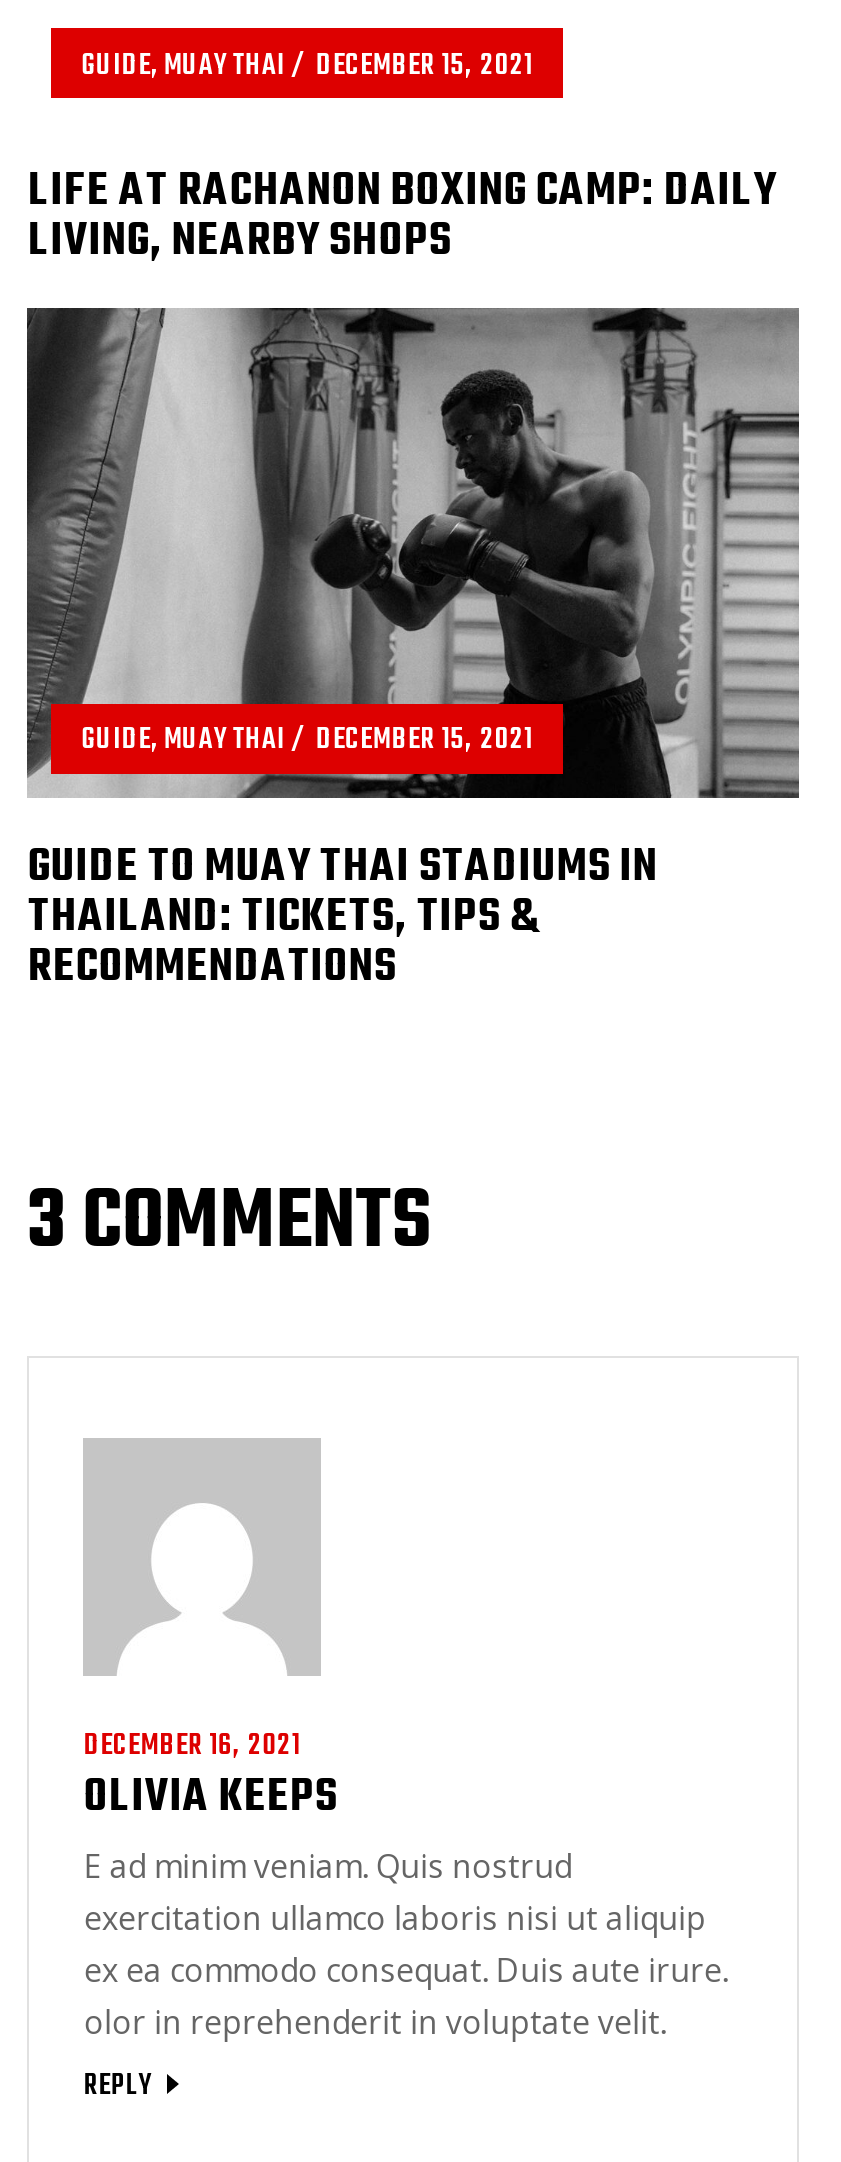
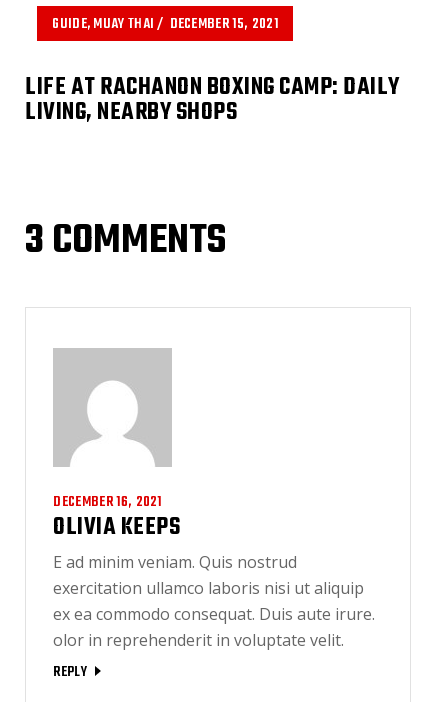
[25,305,801,1003] [image] | GUIDE MUAY THAI | DECEMBER 15, 2021 | GUIDE TO MUAY THAI STADIUMS IN | THAILAND: TICKETS, TIPS & | RECOMMENDATIONS -> none

